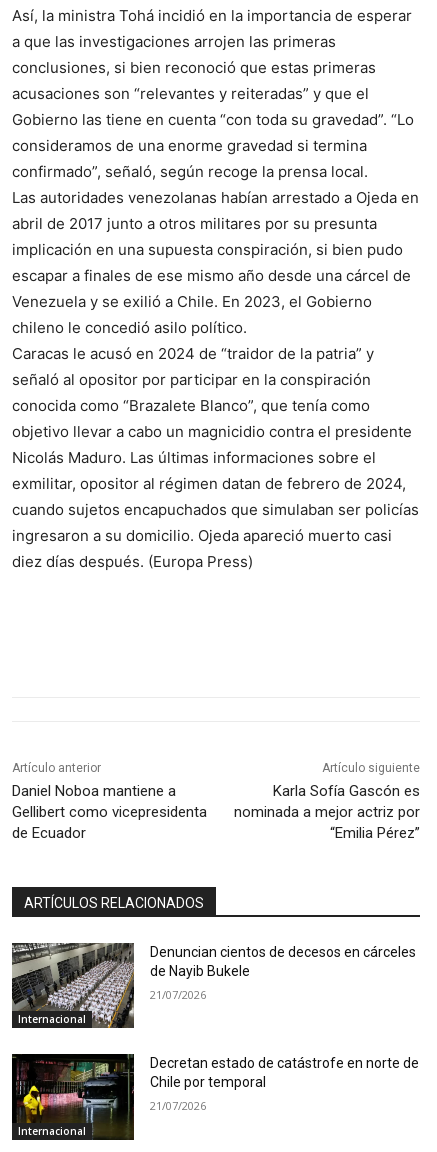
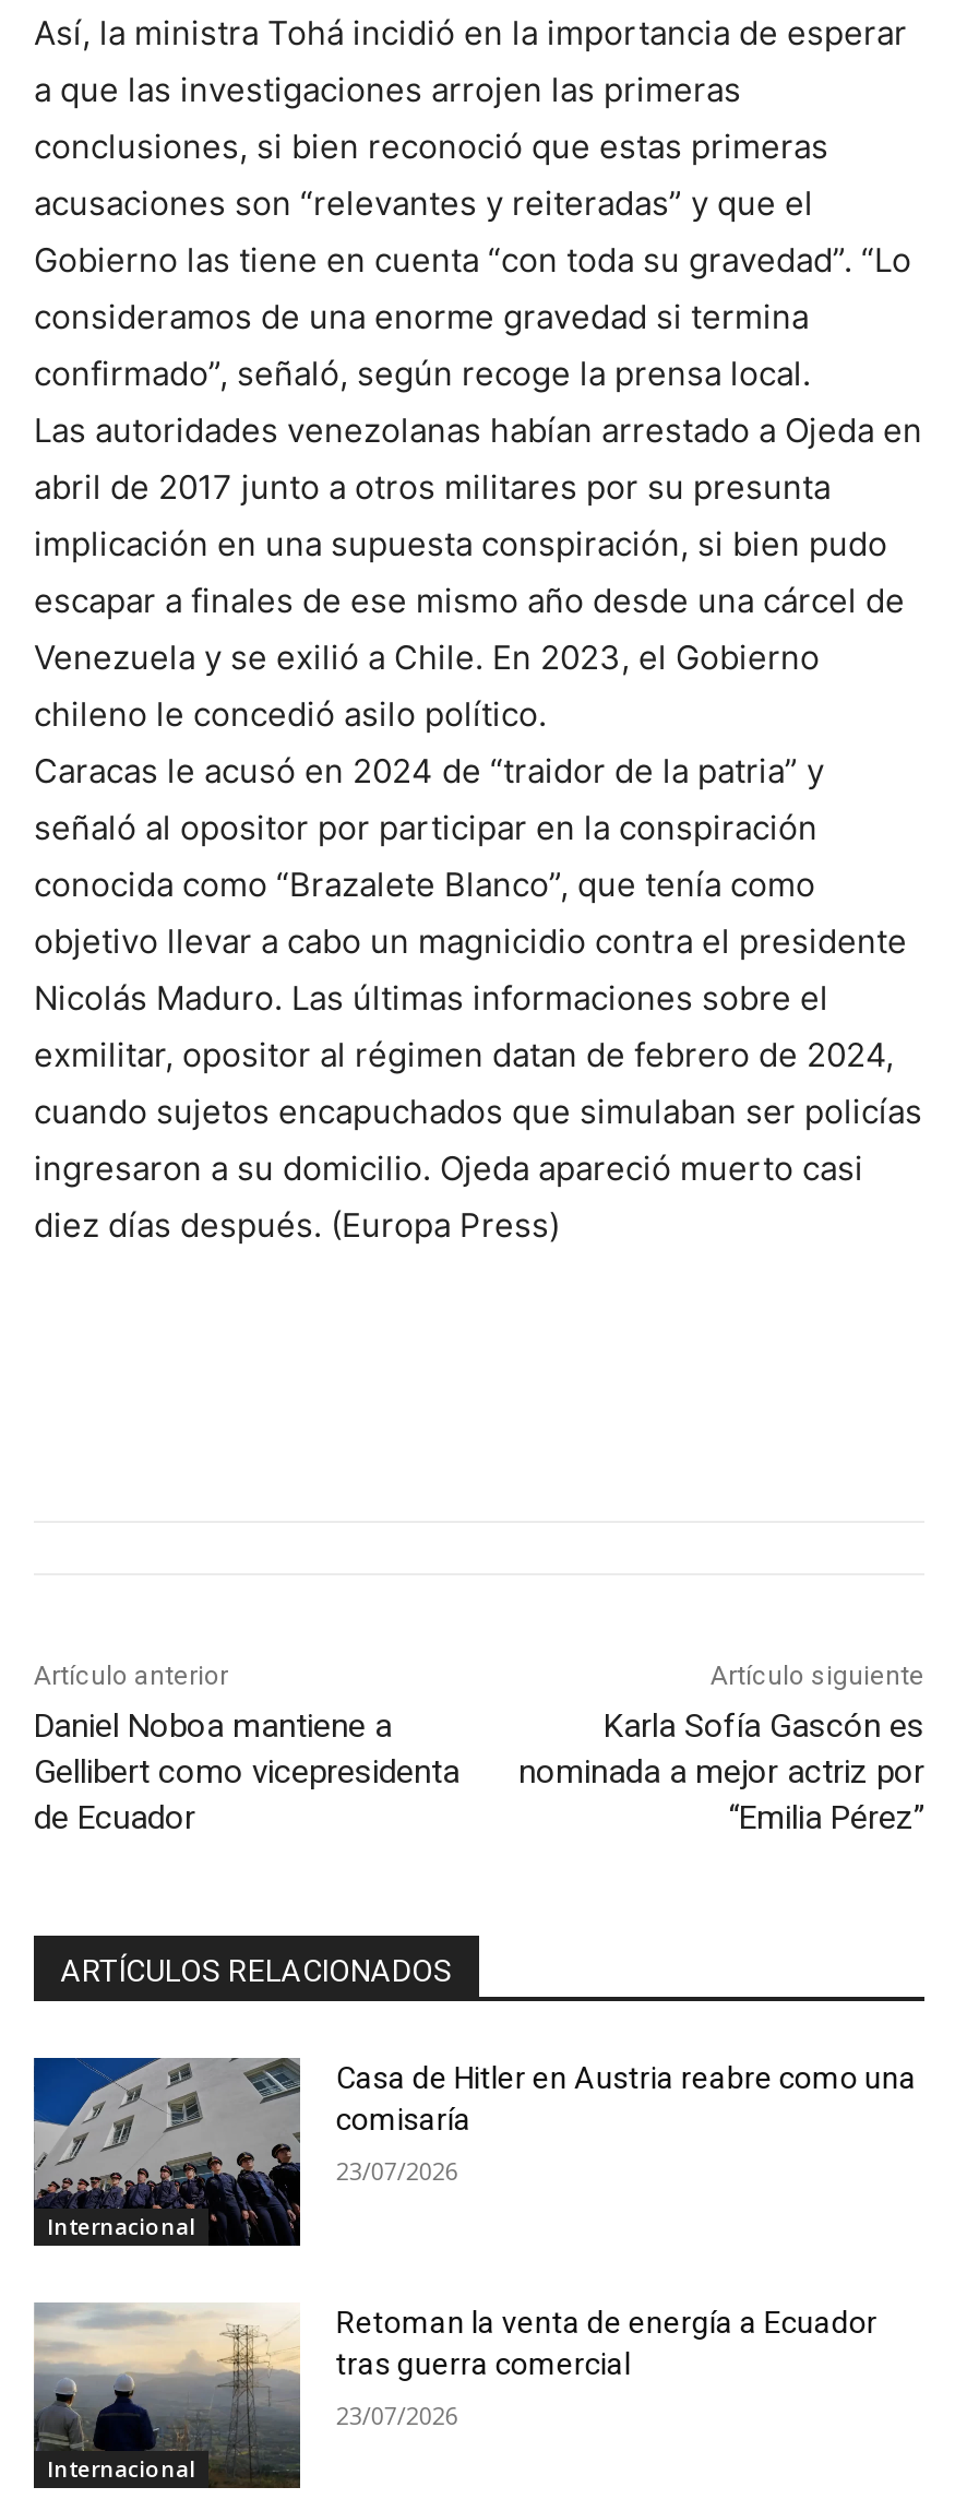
[11,942,416,1029] [image] | Denuncian cientos de decesos en cárceles | de Nayib Bukele -> [32,2056,917,2248] [image] | Casa de Hitler en Austria reabre como una | comisaría
[150,987,206,1002] 21/07/2026 -> [336,2153,458,2186] 23/07/2026
[11,1053,419,1132] [image] | Decretan estado de catástrofe en norte de | Chile por temporal -> [32,2300,877,2486] [image] | Retoman la venta de energía a Ecuador | tras guerra comercial
[150,1098,206,1113] 21/07/2026 -> [336,2397,458,2430] 23/07/2026

